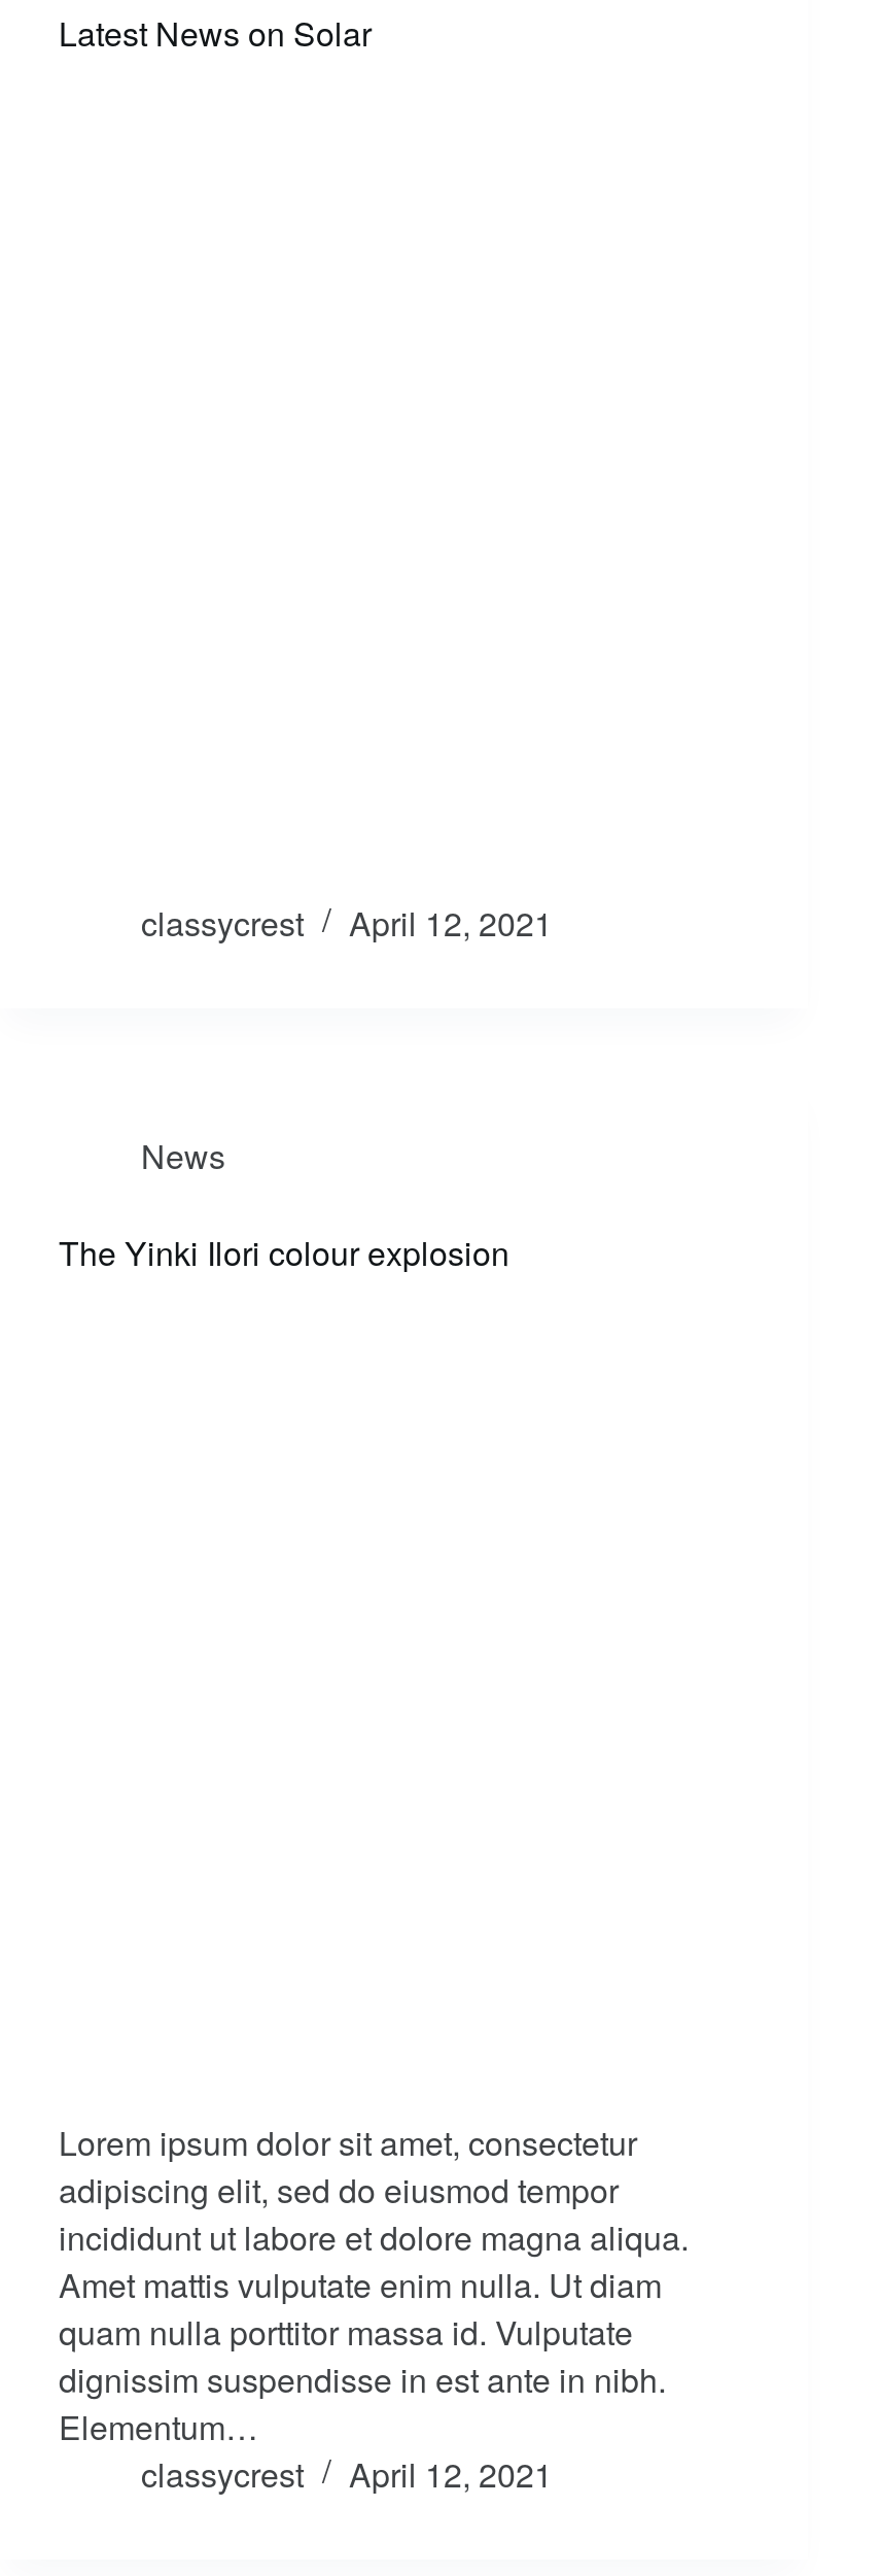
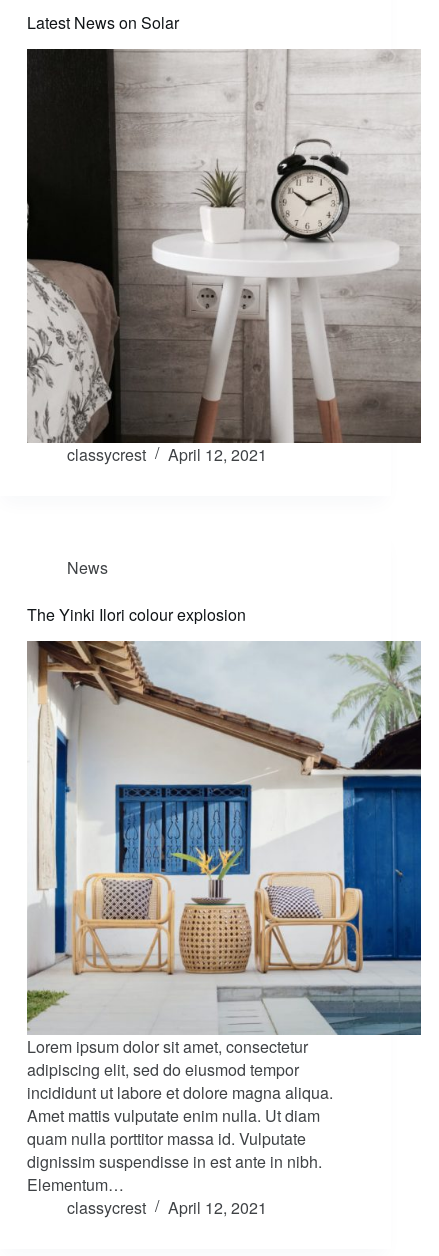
none -> [26,48,422,444] [image]
none -> [26,640,422,1036] [image]

